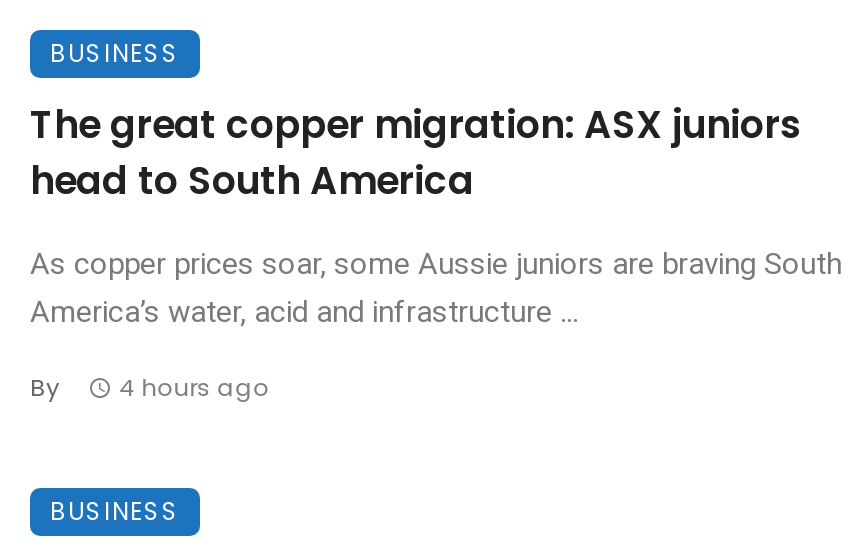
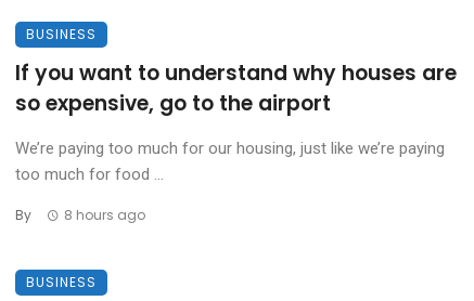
[30,98,802,208] The great copper migration: ASX juniors | head to South America -> [15,59,457,118] If you want to understand why houses are | so expensive, go to the airport
[30,246,842,330] As copper prices soar, some Aussie juniors are braving South | America’s water, acid and infrastructure ... -> [15,139,445,184] We’re paying too much for our housing, just like we’re paying | too much for food ...
[30,370,269,404] By 4 hours ago -> [15,206,145,224] By 8 hours ago

